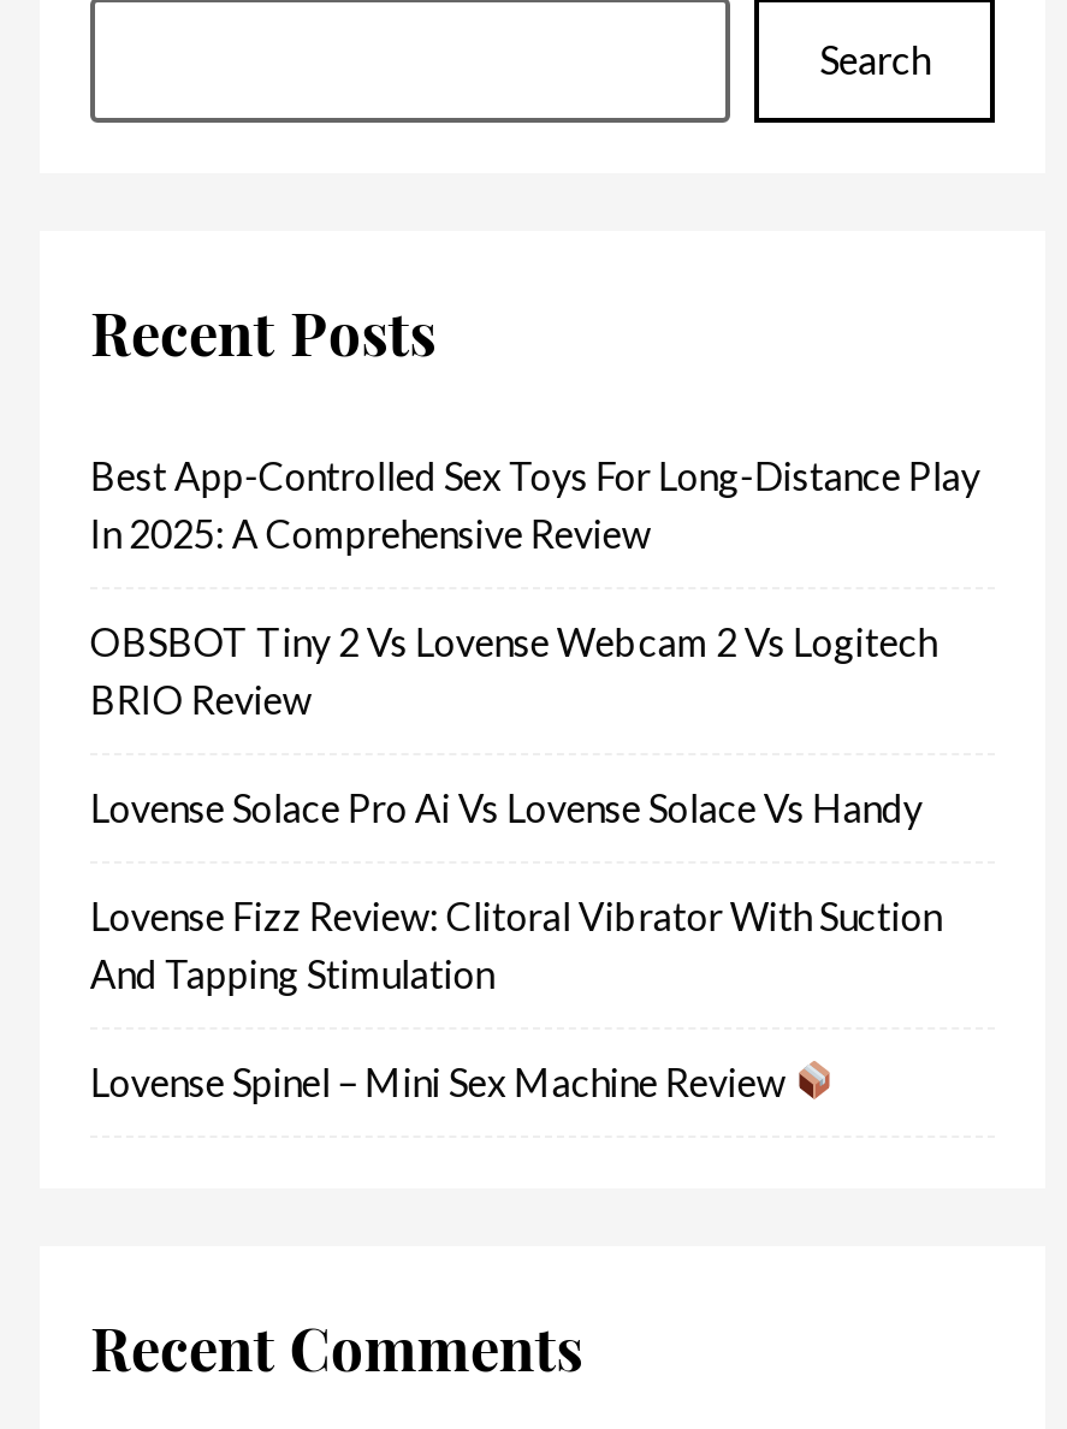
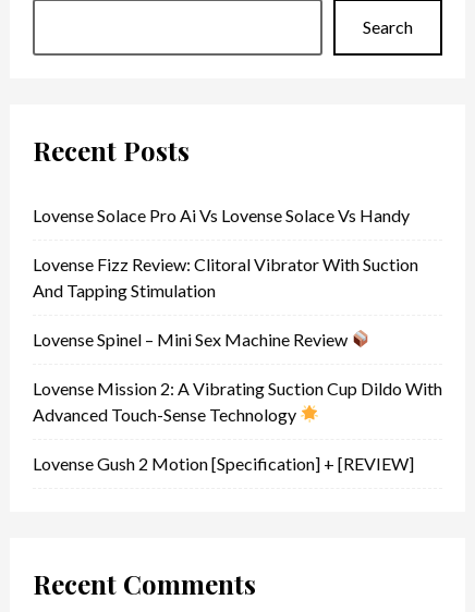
[90,452,980,721] Best App-Controlled Sex Toys For Long-Distance Play | In 2025: A Comprehensive Review | OBSBOT Tiny 2 Vs Lovense Webcam 2 Vs Logitech | BRIO Review -> none
moved [90,784,942,1104] -> [33,205,418,349]: Lovense Solace Pro Ai Vs Lovense Solace Vs Handy | Lovense Fizz Review: Clitoral Vibrator With Suction | And Tapping Stimulation | Lovense Spinel – Mini Sex Machine Review
none -> [33,378,442,473] Lovense Mission 2: A Vibrating Suction Cup Dildo With | Advanced Touch-Sense Technology | Lovense Gush 2 Motion [Specification] + [REVIEW]

